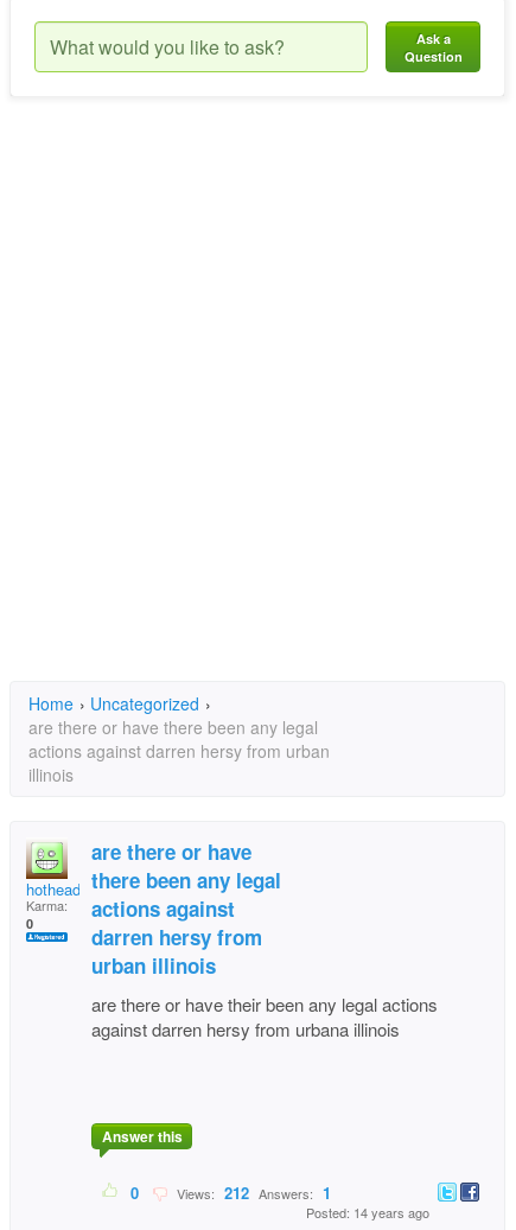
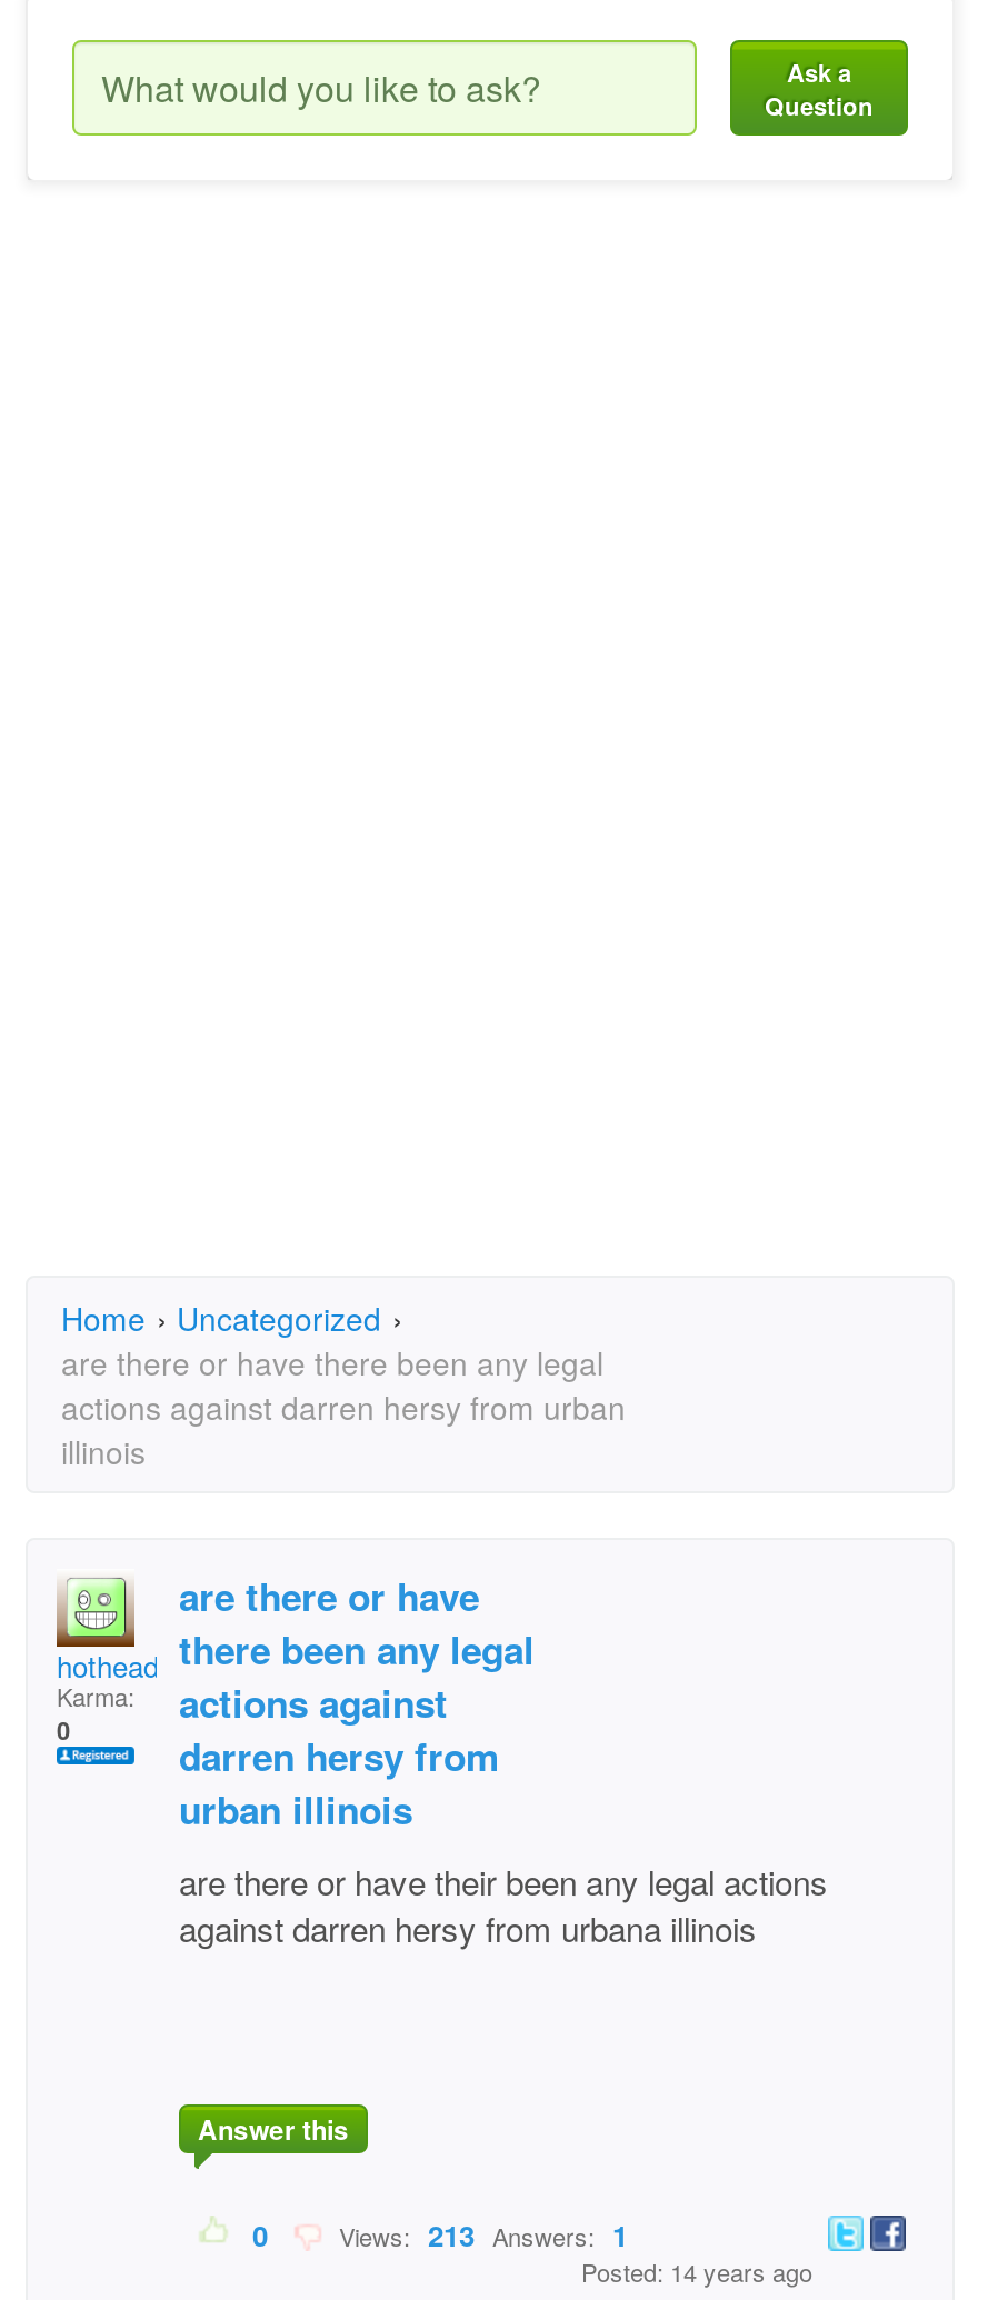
[170,1181,331,1204] Views: 212 Answers: 1 -> [326,2214,628,2256] Views: 213 Answers: 1

